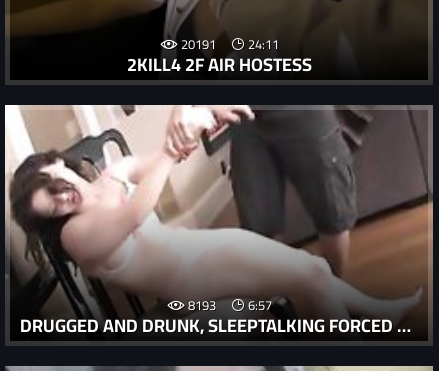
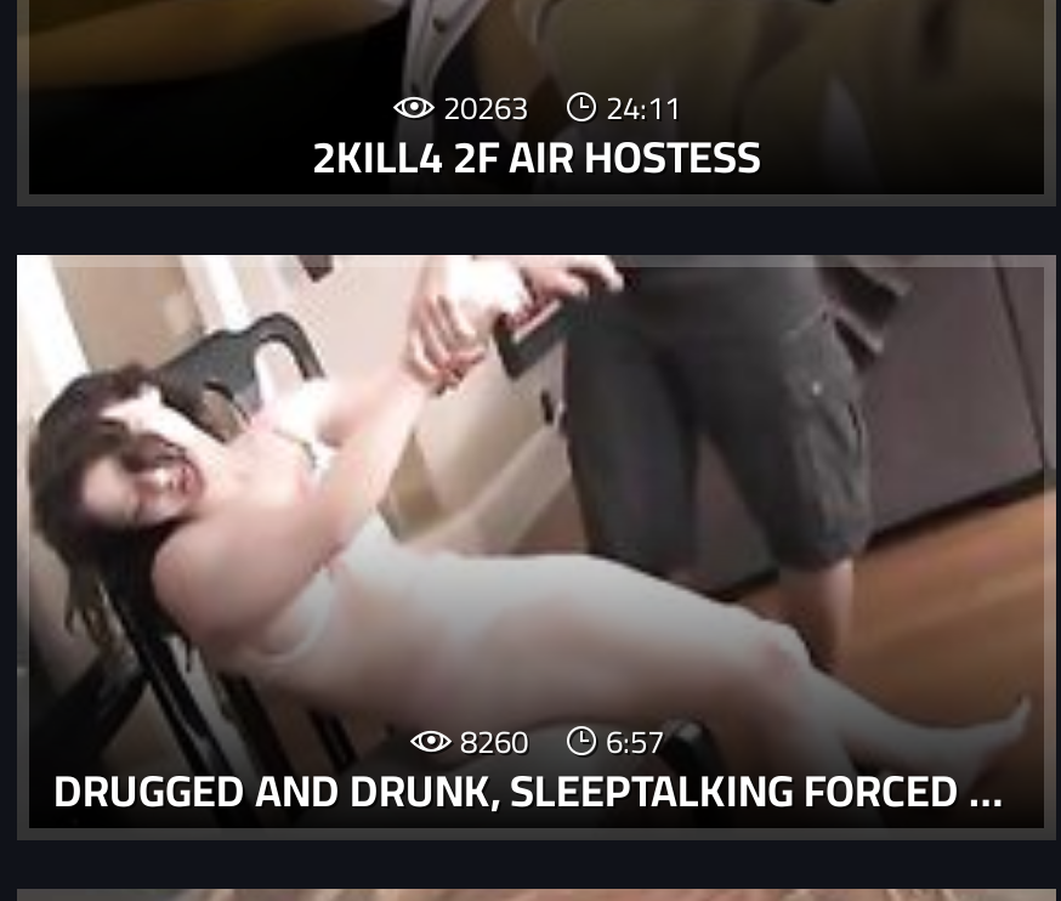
[180,32,278,56] 20191 24:11 -> [443,78,681,136] 20263 24:11
[187,293,271,317] 8193 6:57 -> [460,711,664,769] 8260 6:57

